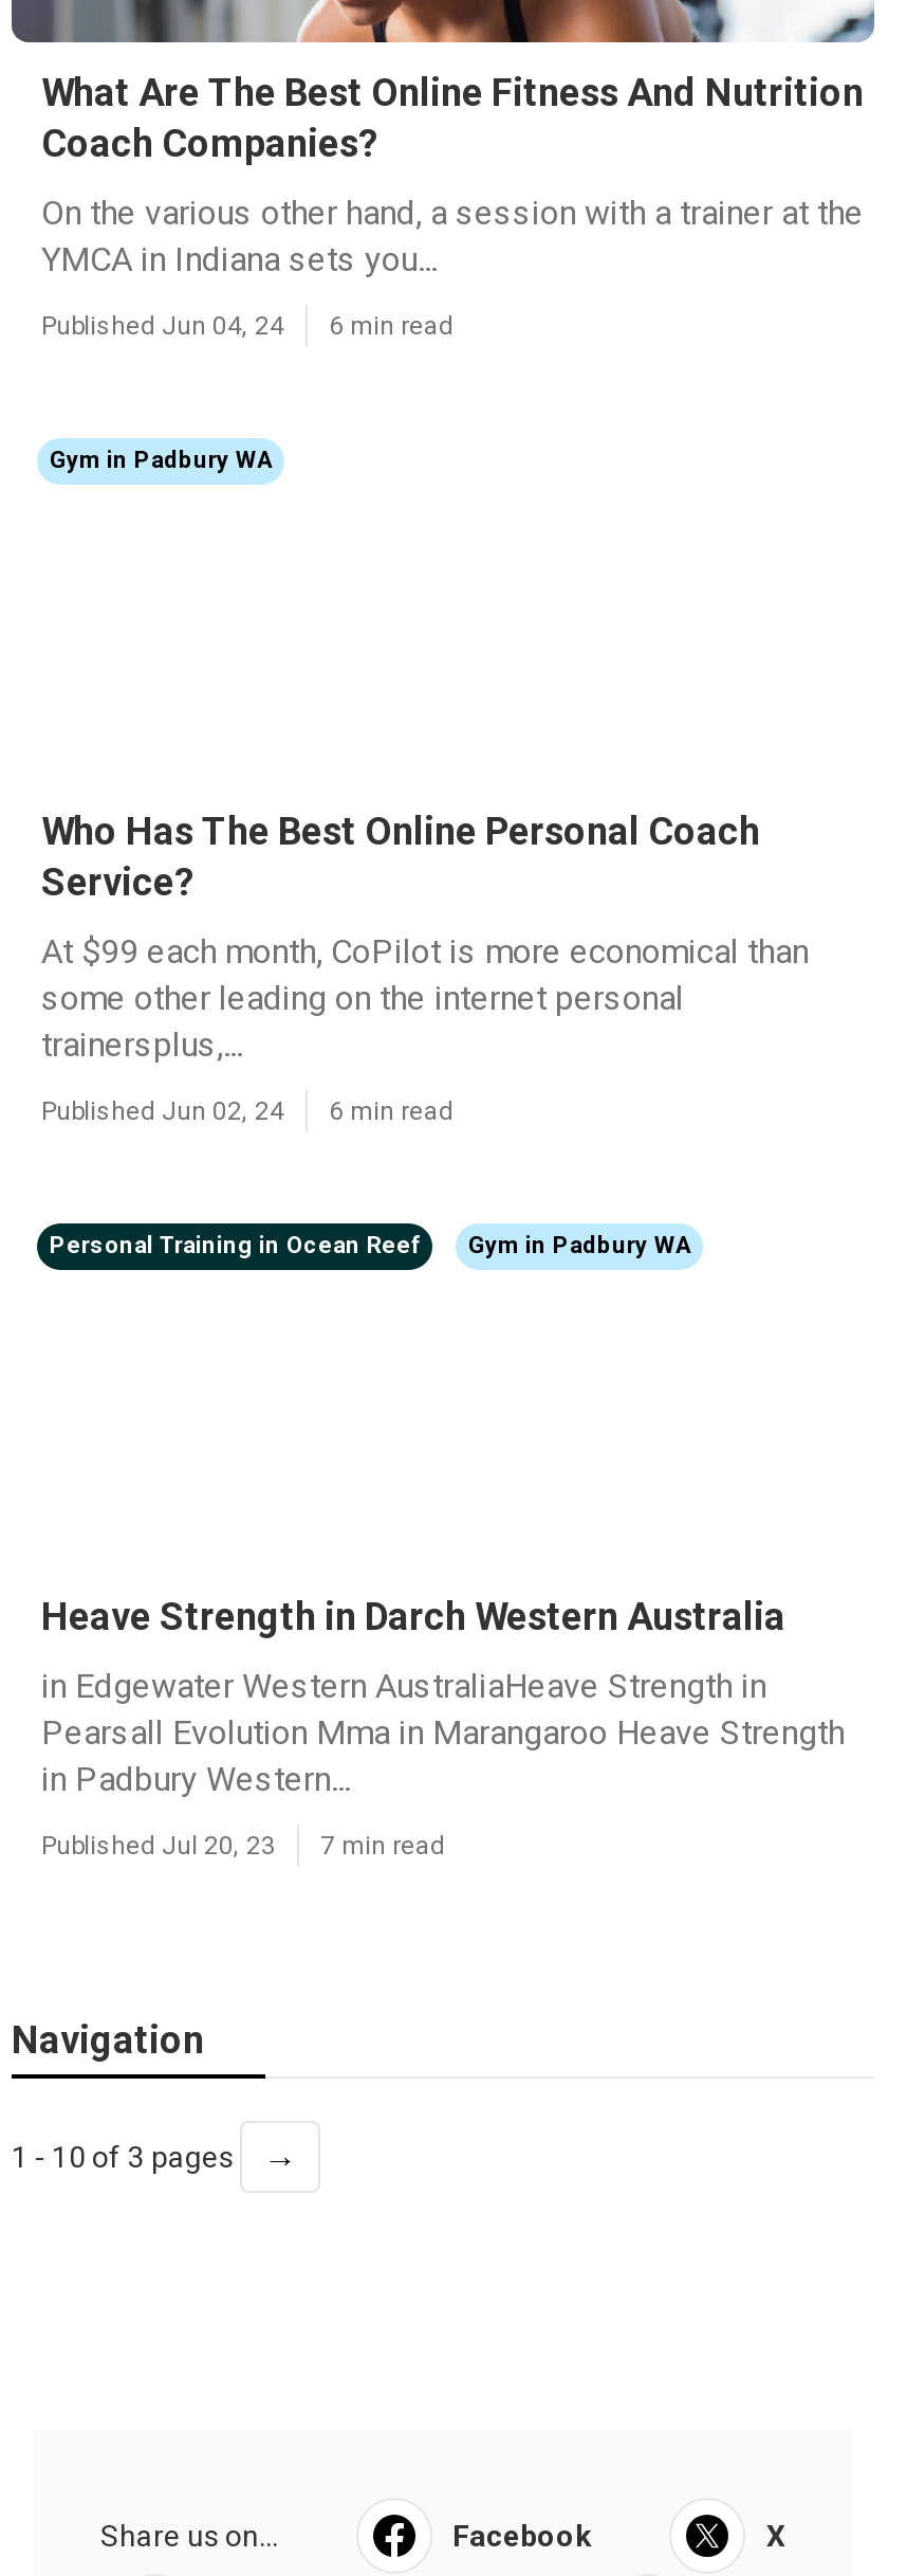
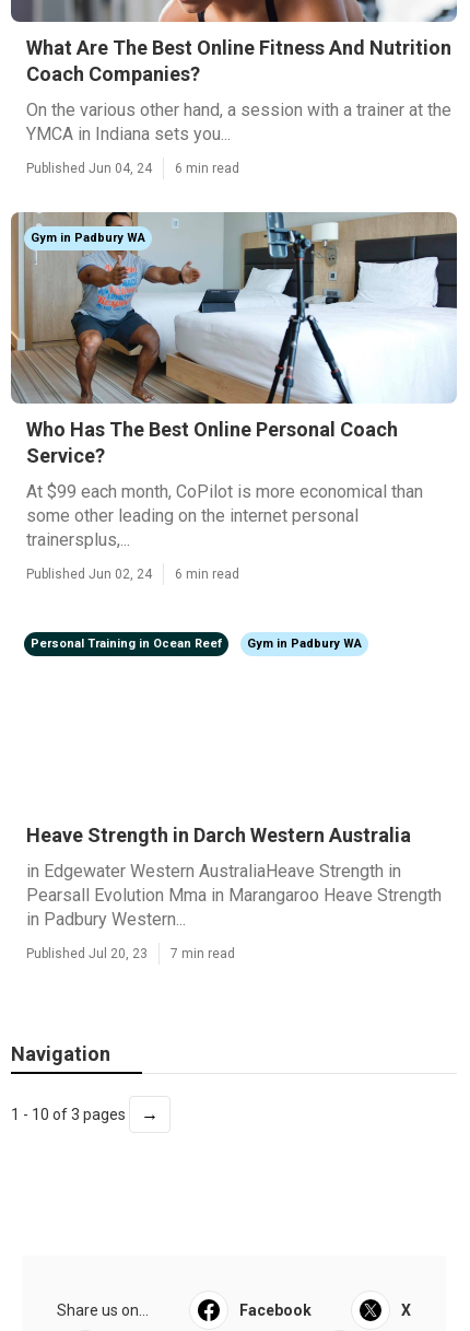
none -> [10,211,458,405] [image]

